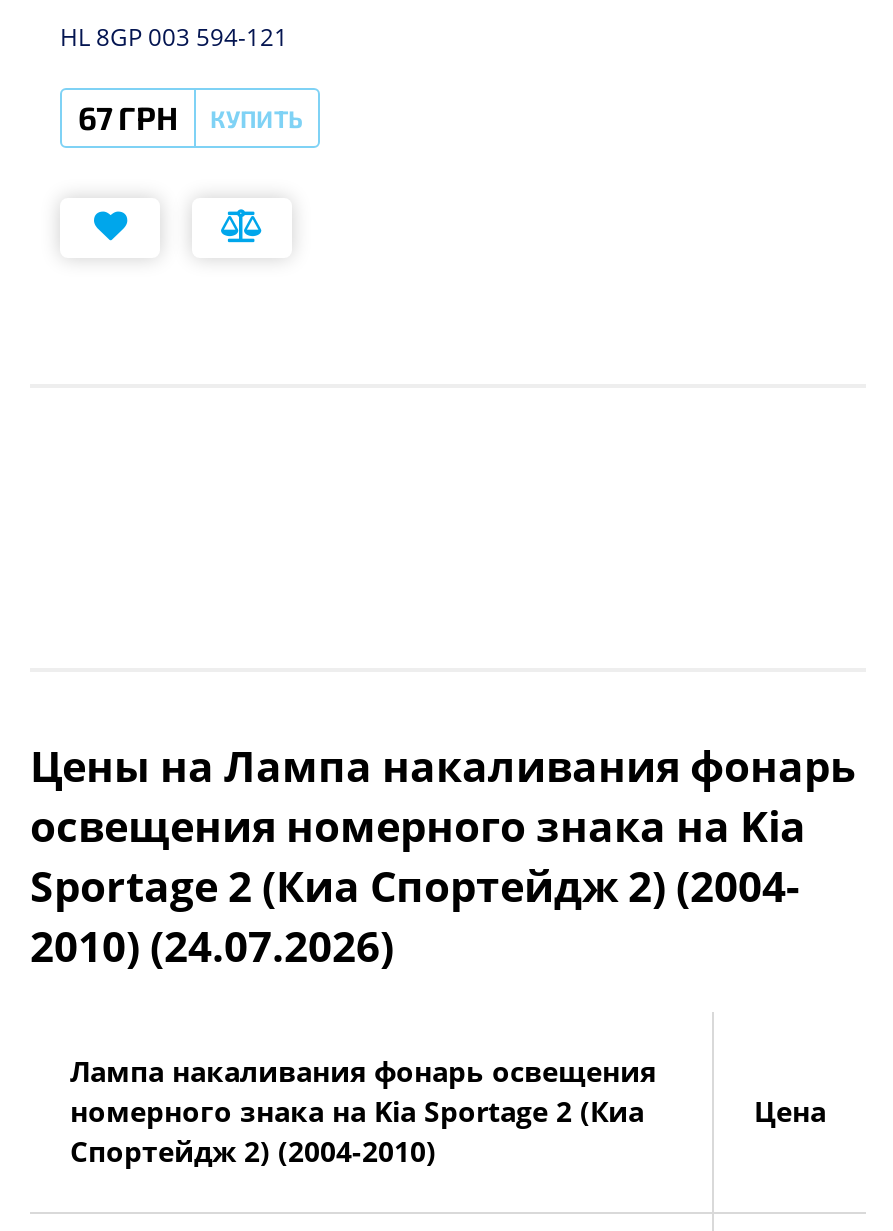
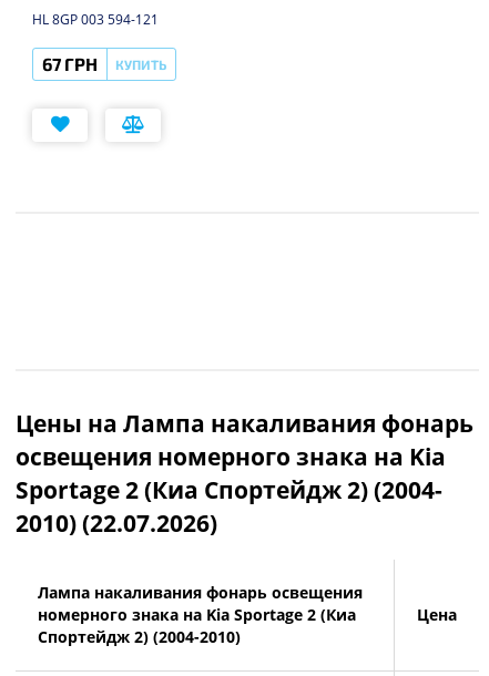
[30,918,394,974] 2010) (24.07.2026) -> [16,508,217,539] 2010) (22.07.2026)

